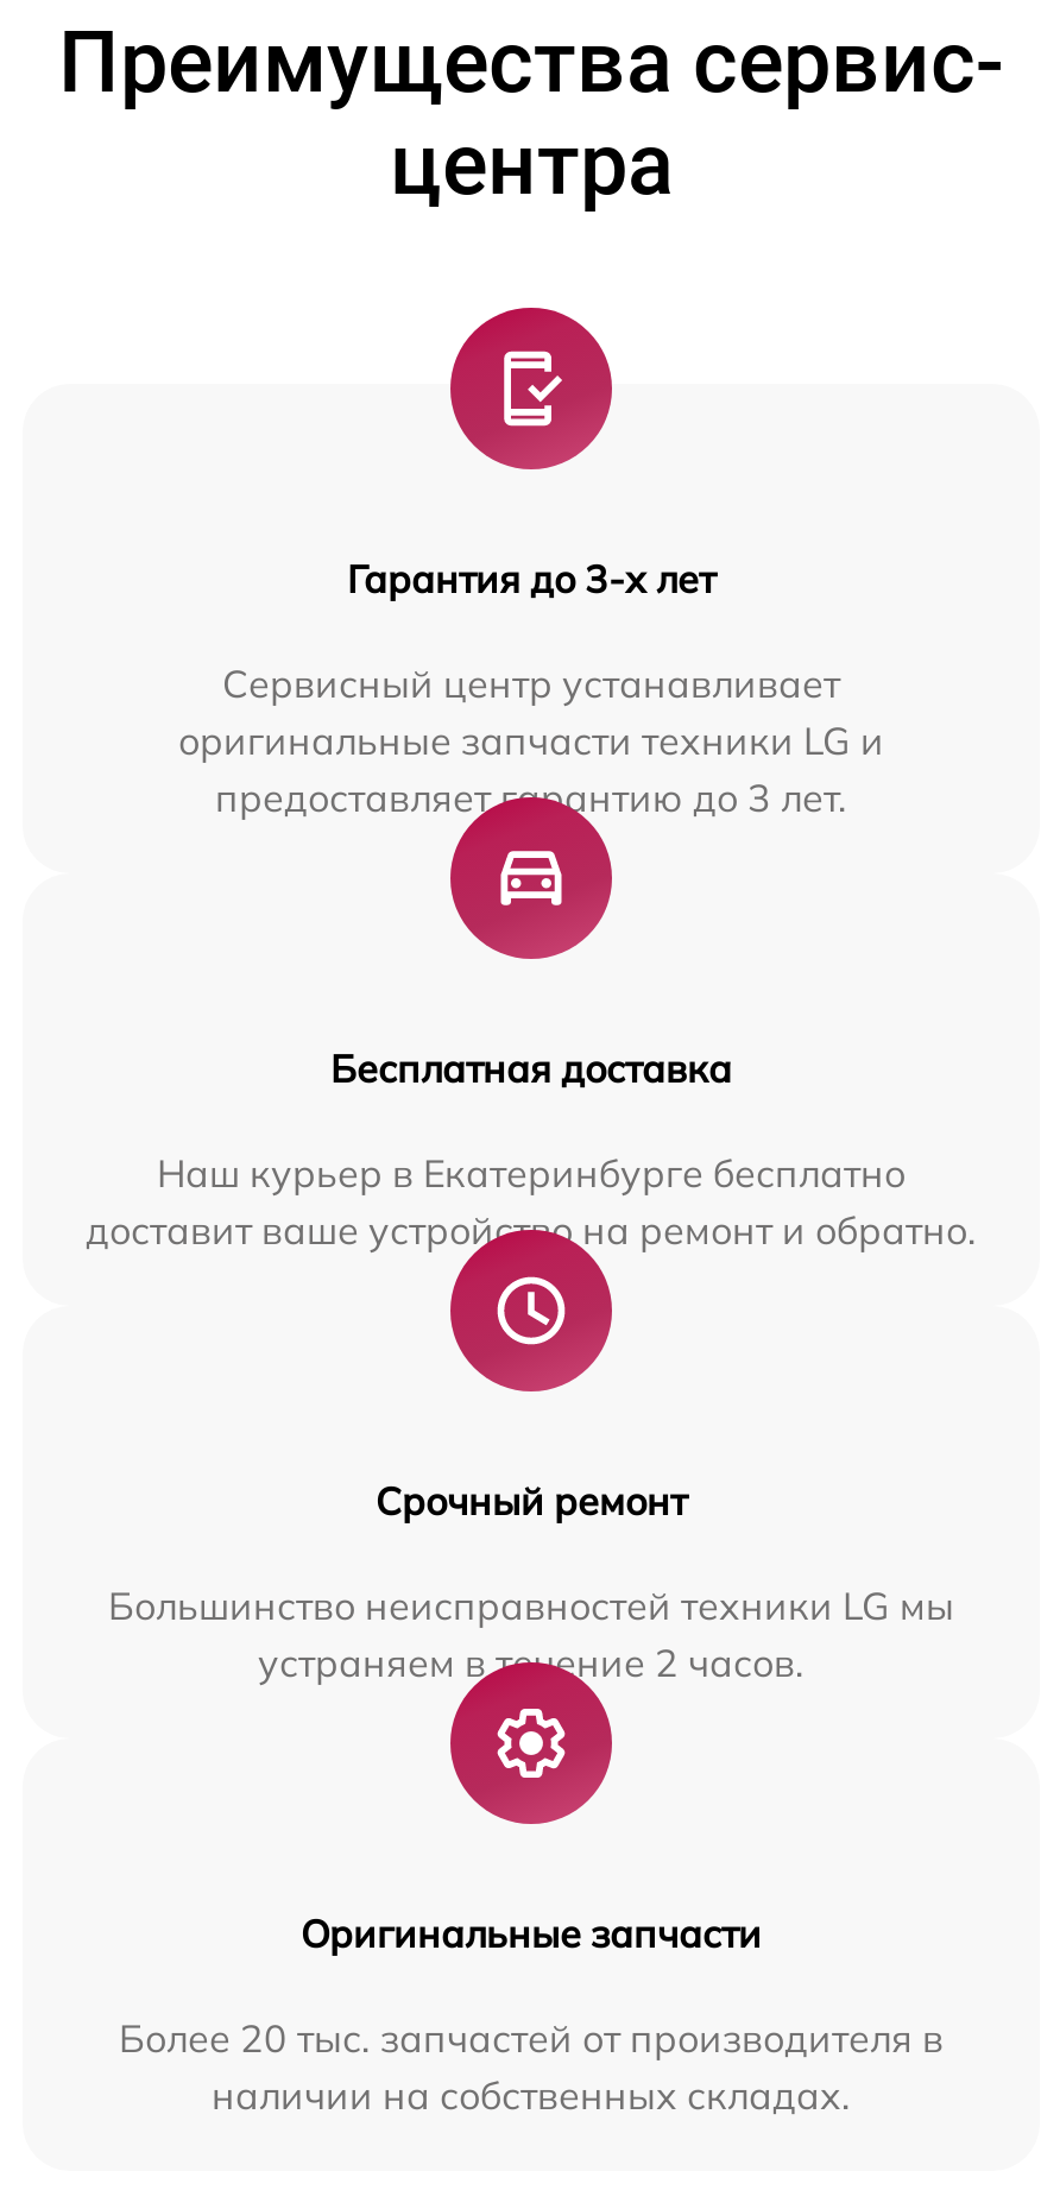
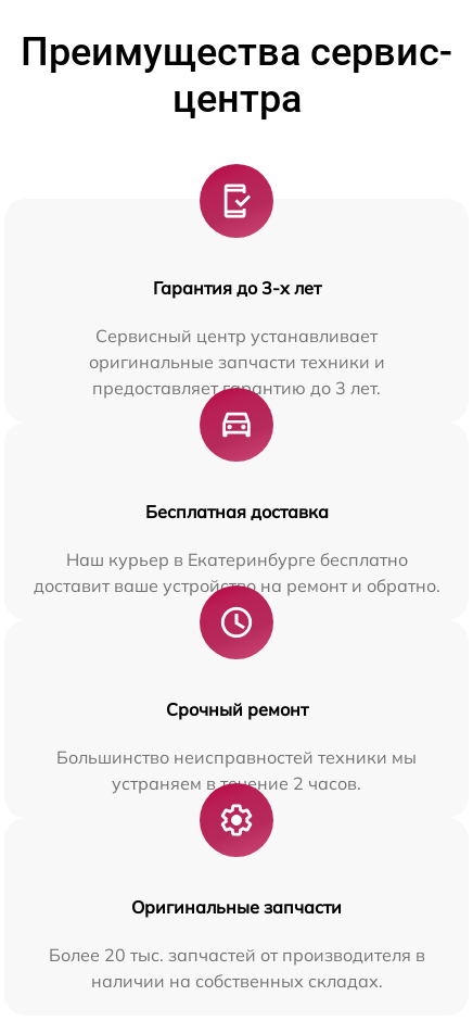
[178,716,884,763] оригинальные запчасти техники LG и -> [88,350,385,372] оригинальные запчасти техники и
[108,1581,954,1628] Большинство неисправностей техники LG мы -> [56,746,417,767] Большинство неисправностей техники мы

